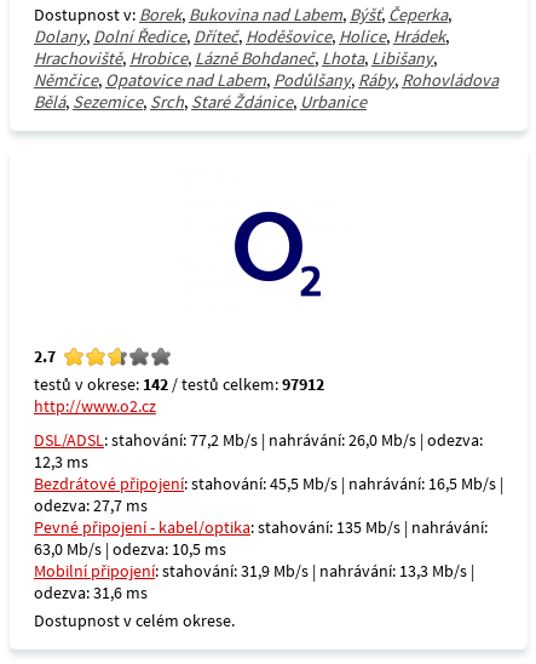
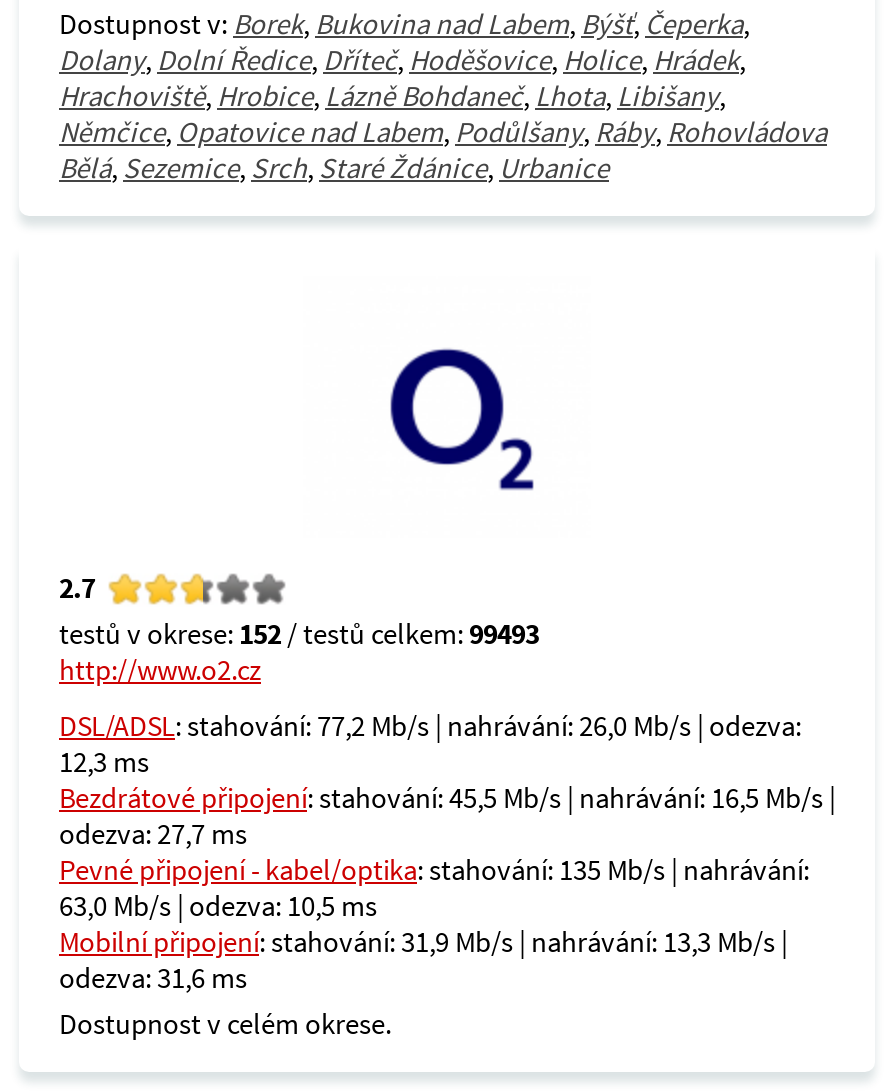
[34,373,324,395] testů v okrese: 142 / testů celkem: 97912 -> [59,616,539,652] testů v okrese: 152 / testů celkem: 99493

